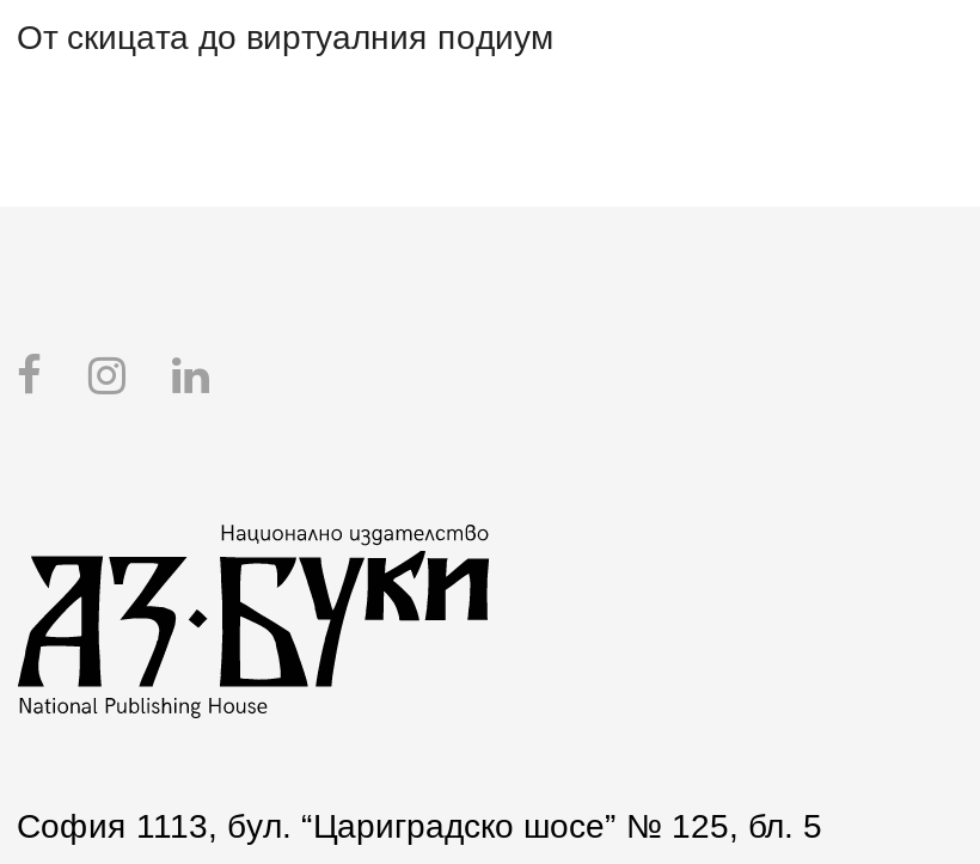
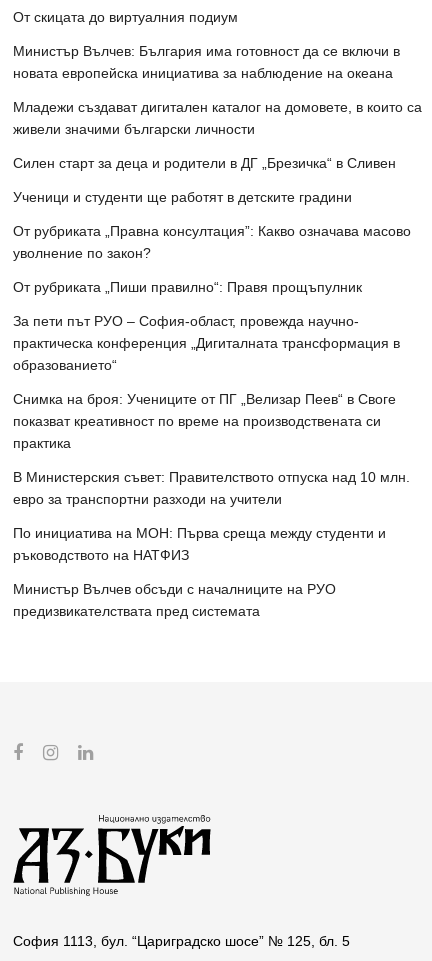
none -> [13,43,422,619] Министър Вълчев: България има готовност да се включи в | новата европейска инициатива за наблюдение на океана | Младежи създават дигитален каталог на домовете, в които са | живели значими български личности | Силен старт за деца и родители в ДГ „Брезичка“ в Сливен | Ученици и студенти ще работят в детските градини | От рубриката „Правна консултация”: Какво означава масово | уволнение по закон? | От рубриката „Пиши правилно“: Правя прощъпулник | За пети път РУО – София-област, провежда научно- | практическа конференция „Дигиталната трансформация в | образованието“ | Снимка на броя: Учениците от ПГ „Велизар Пеев“ в Своге | показват креативност по време на производствената си | практика | В Министерския съвет: Правителството отпуска над 10 млн. | евро за транспортни разходи на учители | По инициатива на МОН: Първа среща между студенти и | ръководството на НАТФИЗ | Министър Вълчев обсъди с началниците на РУО | предизвикателствата пред системата

